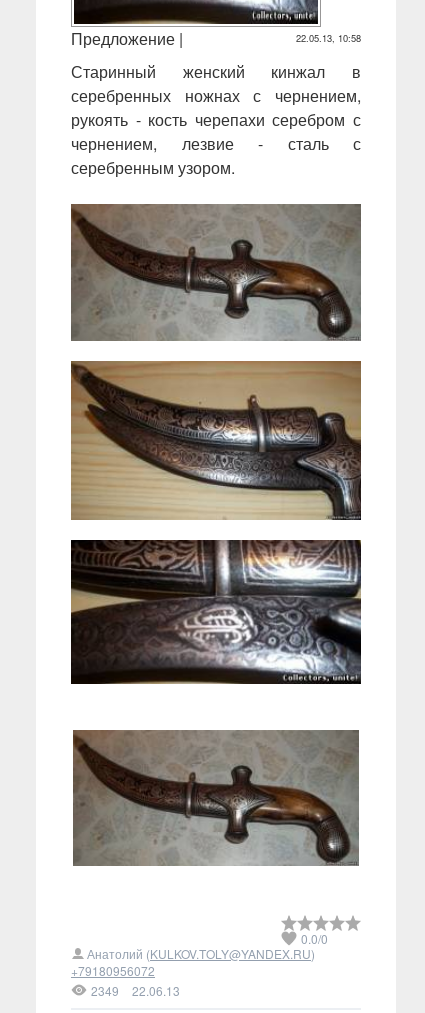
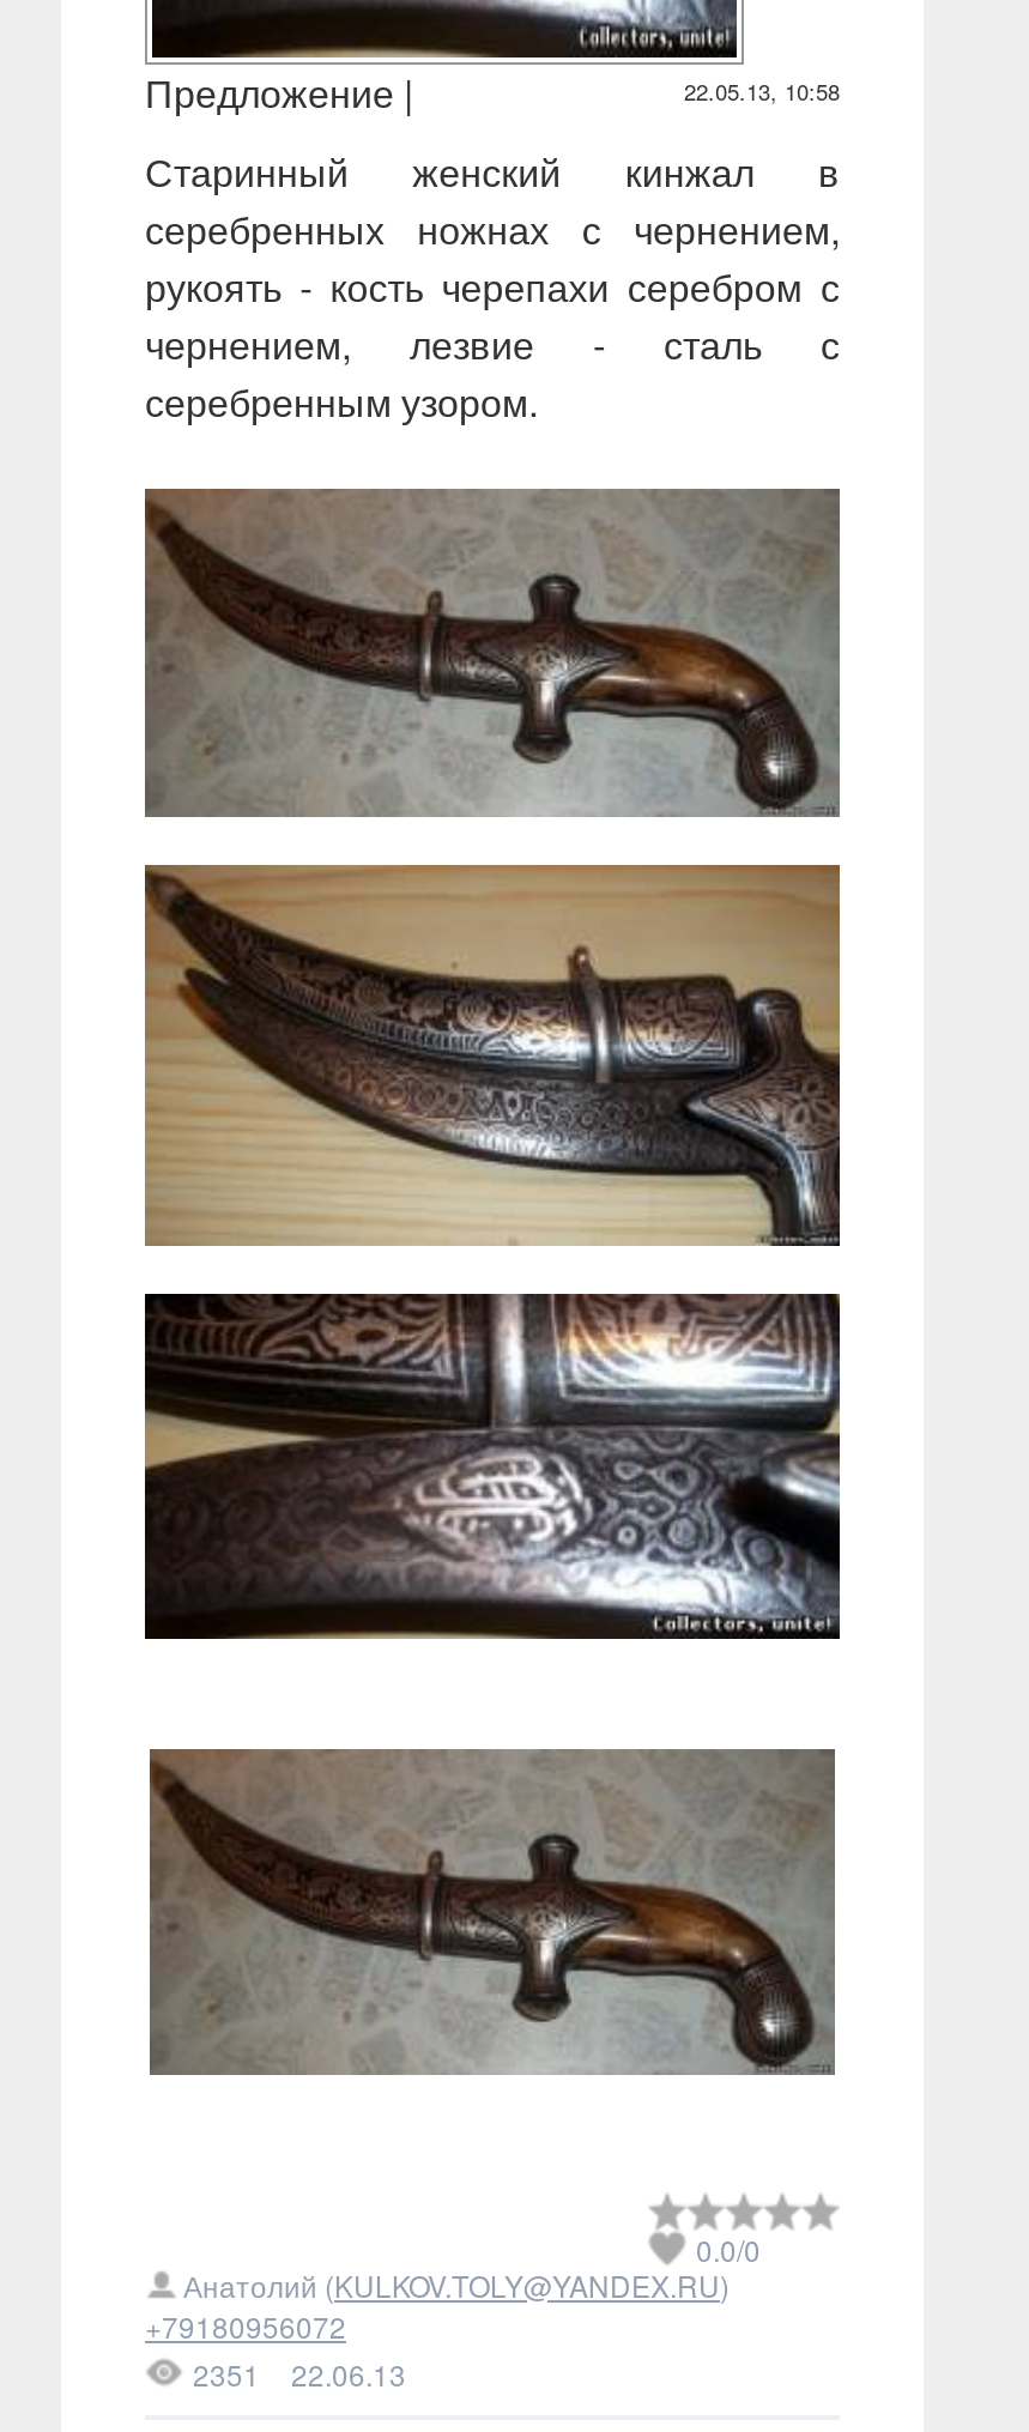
[91,982,180,999] 2349 22.06.13 -> [193,2353,406,2394] 2351 22.06.13

